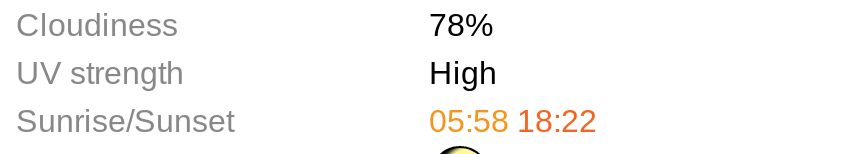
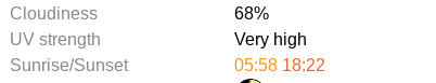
[429,7,493,41] 78% -> [234,4,268,22] 68%
[429,55,497,89] High -> [234,30,306,48] Very high

